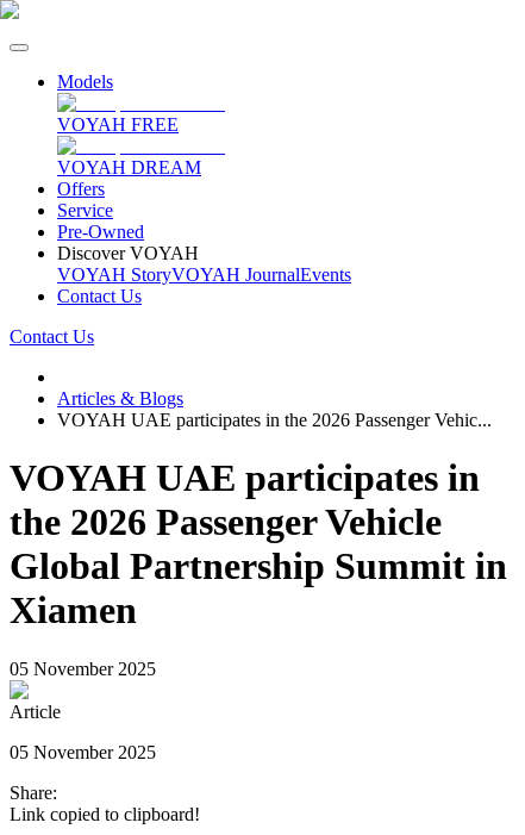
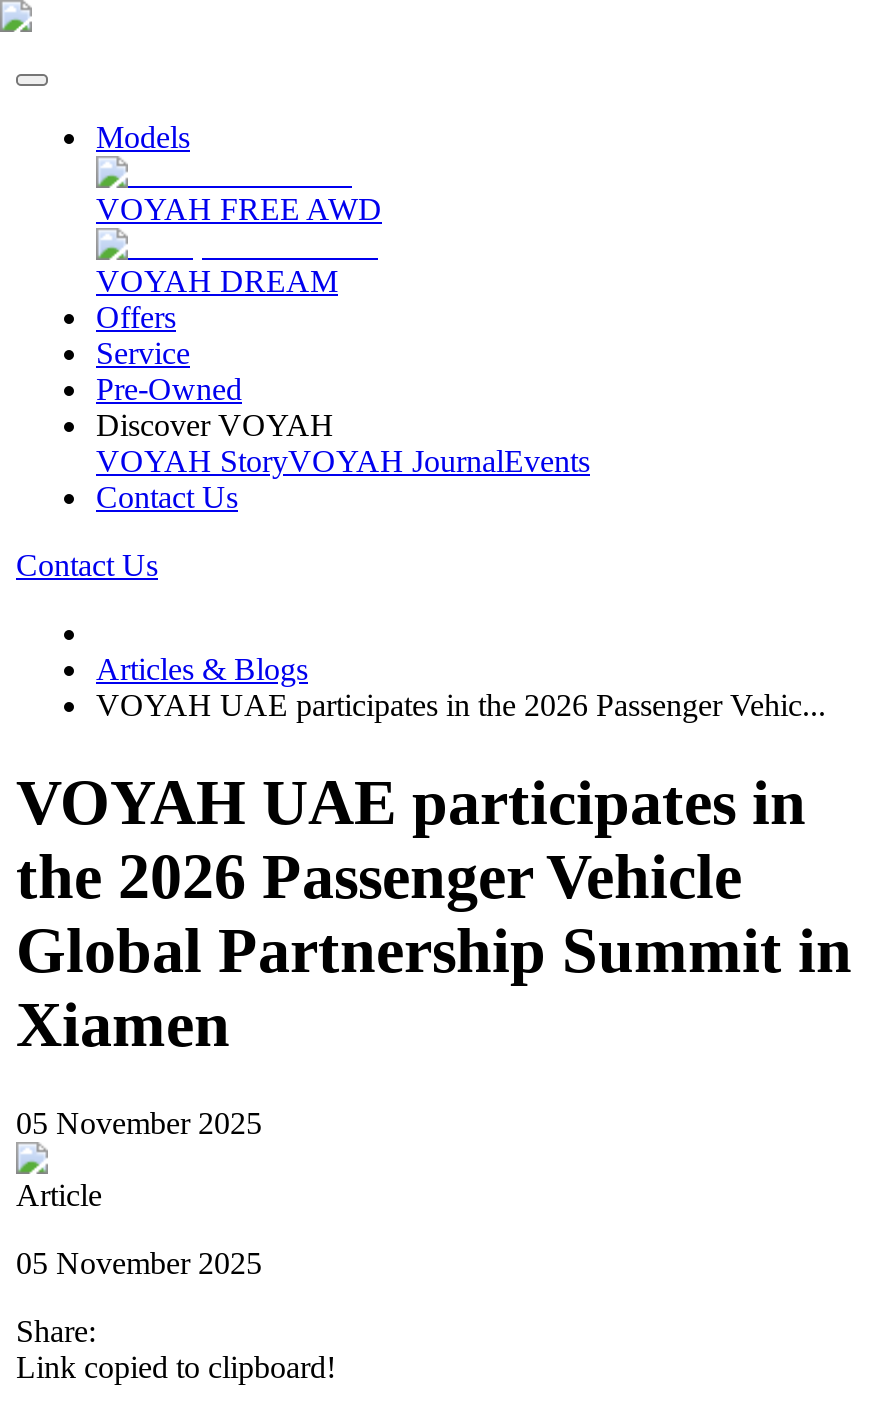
[57,114,179,135] VOYAH FREE -> [96,192,382,226] VOYAH FREE AWD

